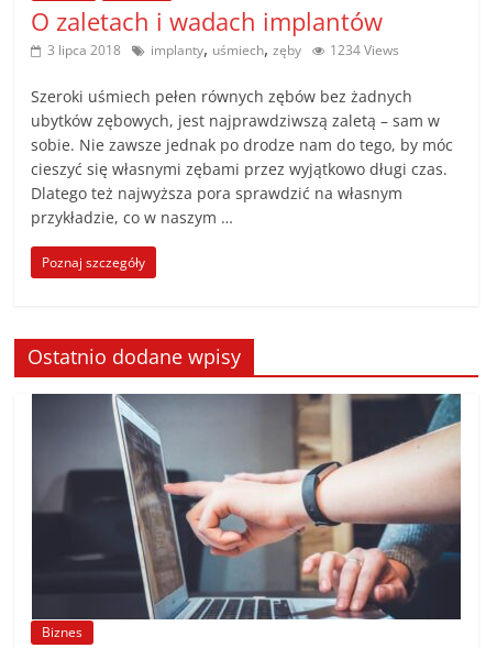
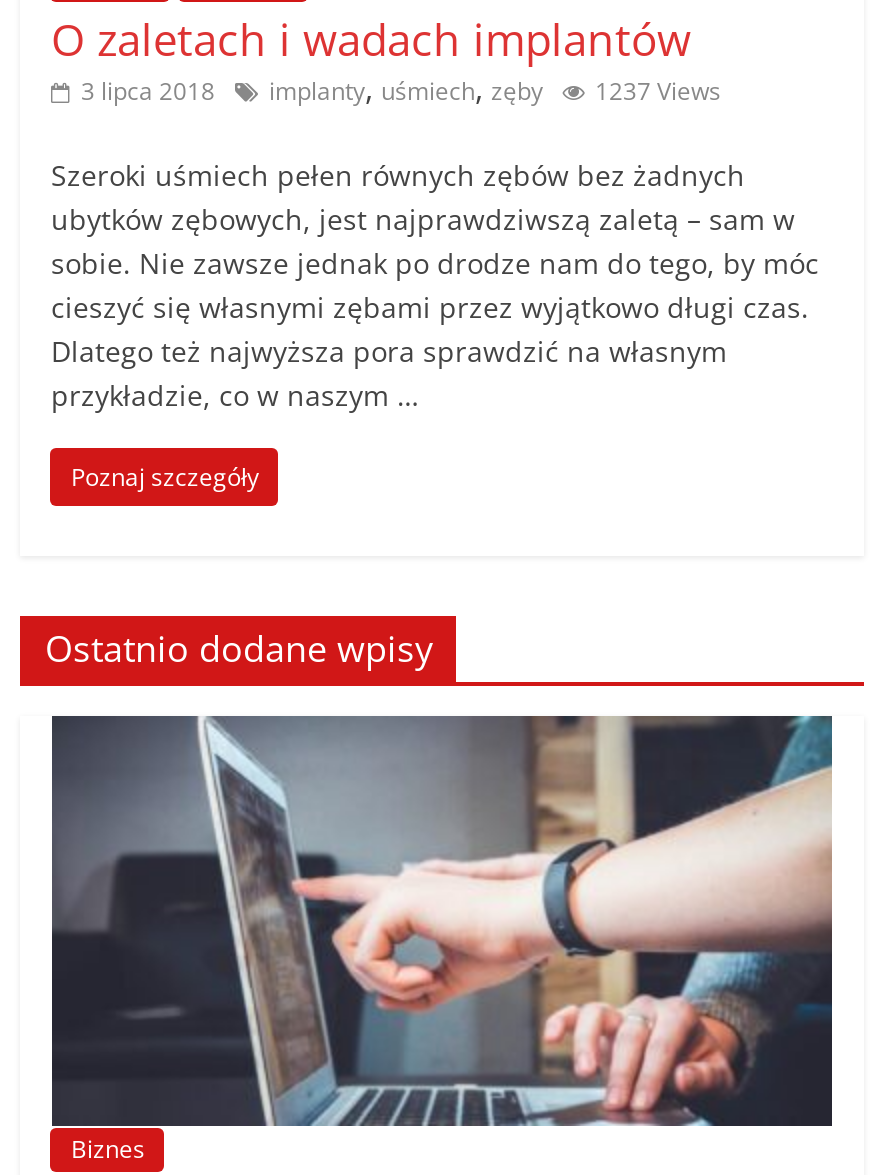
[48,36,400,60] 3 lipca 2018 implanty, uśmiech, zęby 1234 Views -> [81,65,721,109] 3 lipca 2018 implanty, uśmiech, zęby 1237 Views

